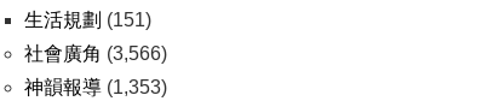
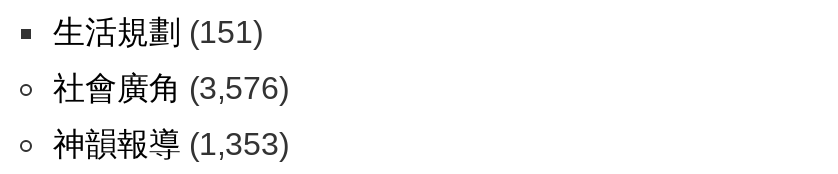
[24,43,167,64] 社會廣角(3,566) -> [53,71,289,105] 社會廣角(3,576)

